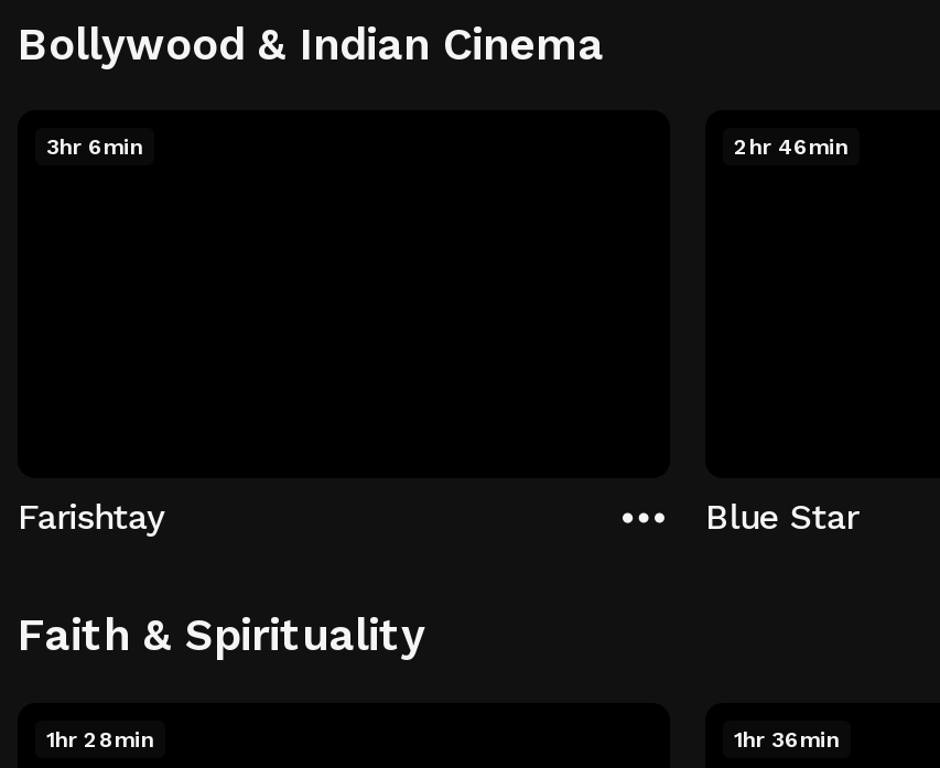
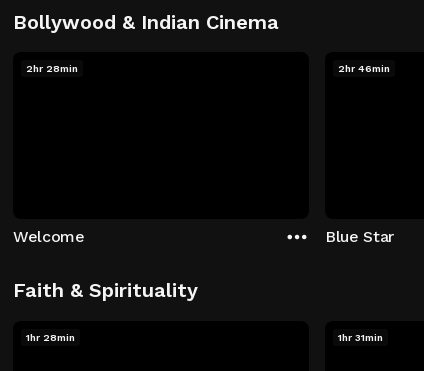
[46,134,143,159] 3hr 6min -> [26,63,78,74] 2hr 28min
[18,495,163,537] Farishtay -> [13,226,85,245] Welcome
[734,726,840,750] 1hr 36min -> [338,331,383,342] 1hr 31min

